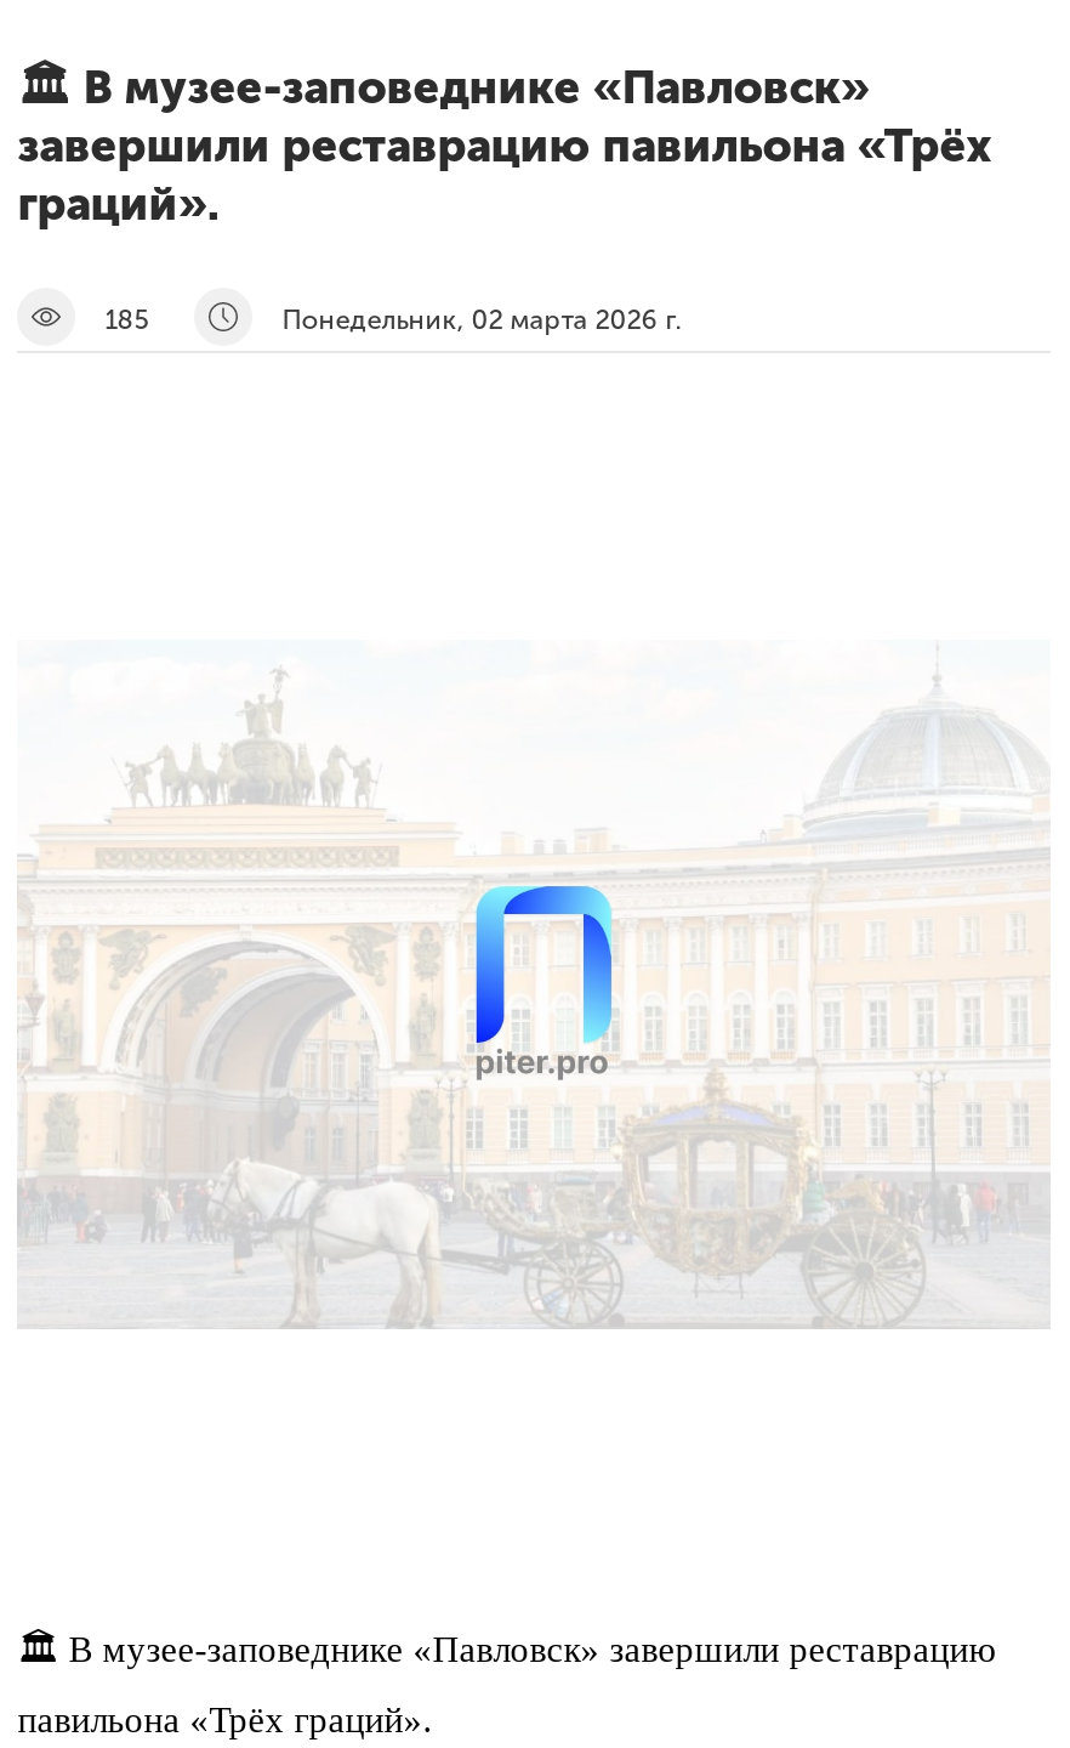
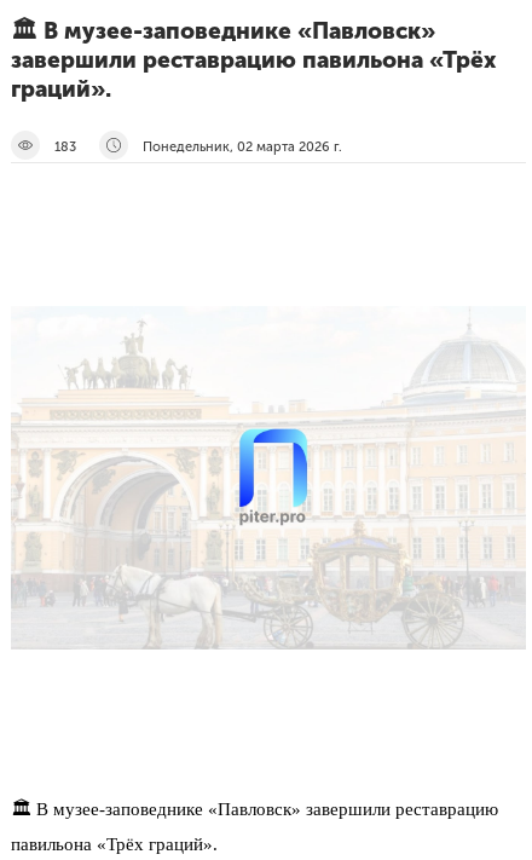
[105,305,148,336] 185 -> [55,139,76,155] 183

